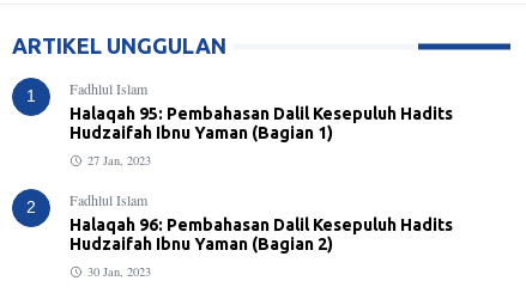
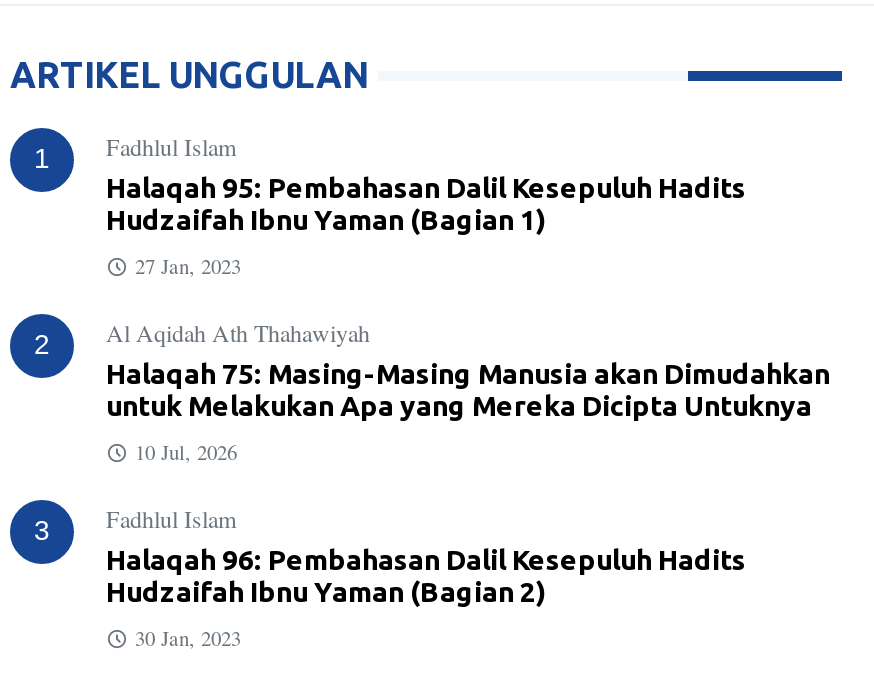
none -> [34,316,830,546] Al Aqidah Ath Thahawiyah | Halaqah 75: Masing-Masing Manusia akan Dimudahkan | untuk Melakukan Apa yang Mereka Dicipta Untuknya | 10 Jul, 2026 | 3

